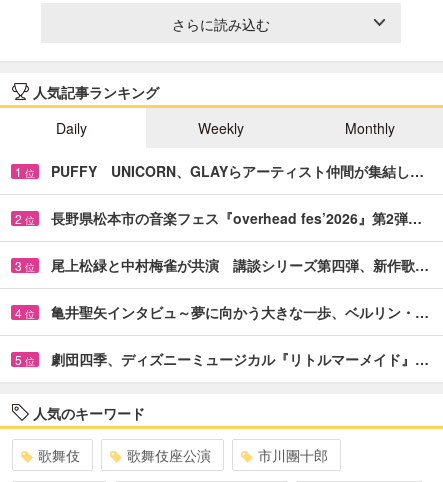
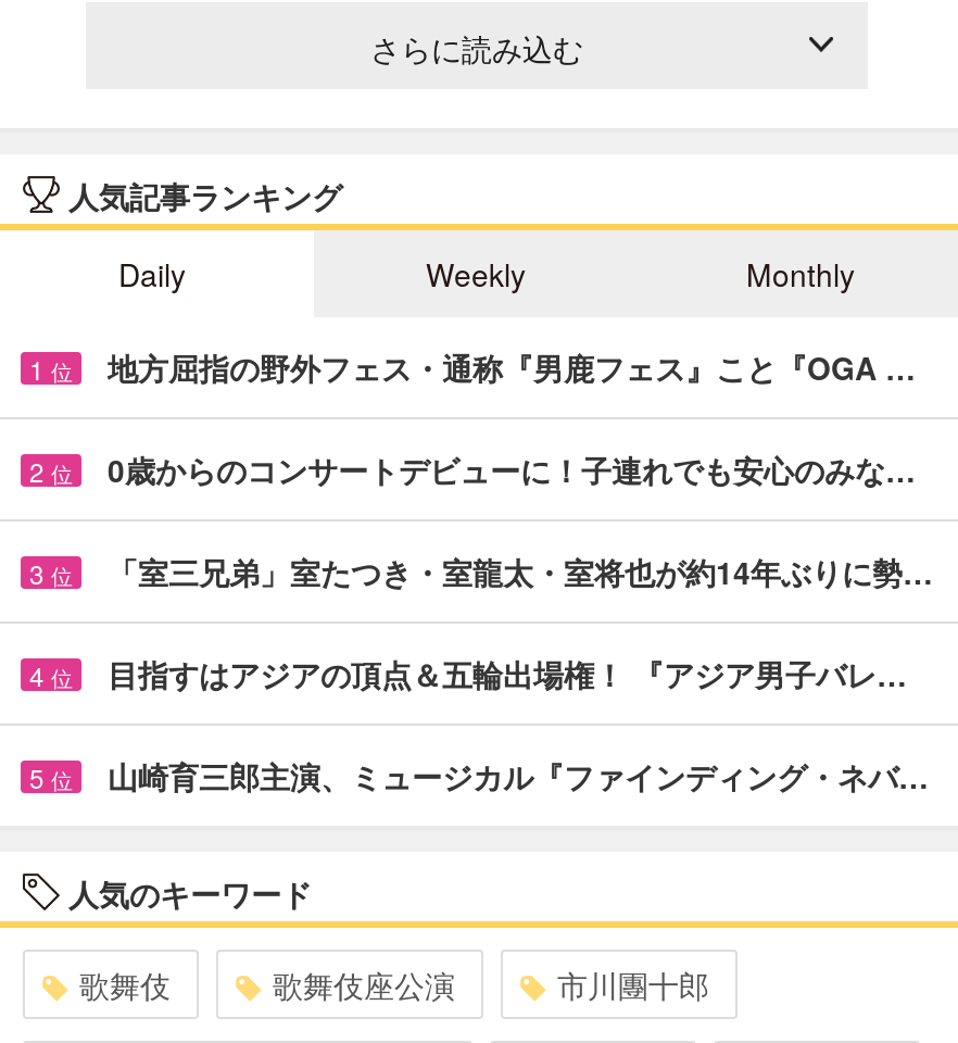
[51,161,424,181] PUFFY UNICORN、GLAYらアーティスト仲間が集結し… -> [108,345,916,389] 地方屈指の野外フェス・通称『男鹿フェス』こと『OGA …
[51,208,422,228] 長野県松本市の音楽フェス『overhead fes’2026』第2弾… -> [108,447,916,491] 0歳からのコンサートデビューに！子連れでも安心のみな…
[51,255,429,275] 尾上松緑と中村梅雀が共演 講談シリーズ第四弾、新作歌… -> [108,549,933,593] 「室三兄弟」室たつき・室龍太・室将也が約14年ぶりに勢…
[51,302,429,322] 亀井聖矢インタビュ～夢に向かう大きな一歩、ベルリン・… -> [108,651,907,695] 目指すはアジアの頂点＆五輪出場権！ 『アジア男子バレ…
[51,349,429,369] 劇団四季、ディズニーミュージカル『リトルマーメイド』… -> [108,754,929,797] 山崎育三郎主演、ミュージカル『ファインディング・ネバ…

